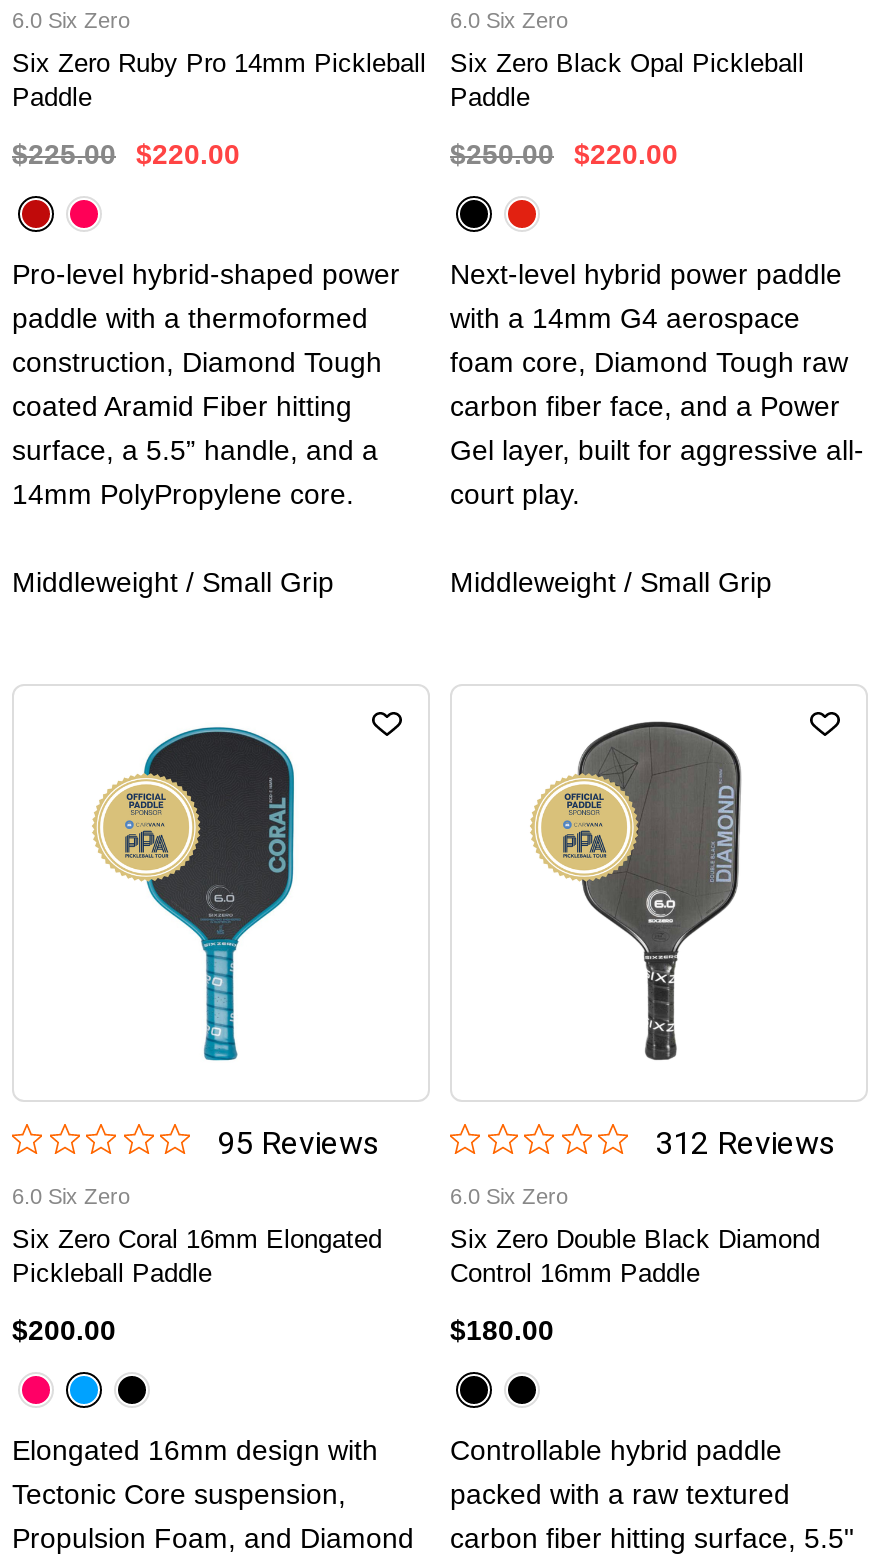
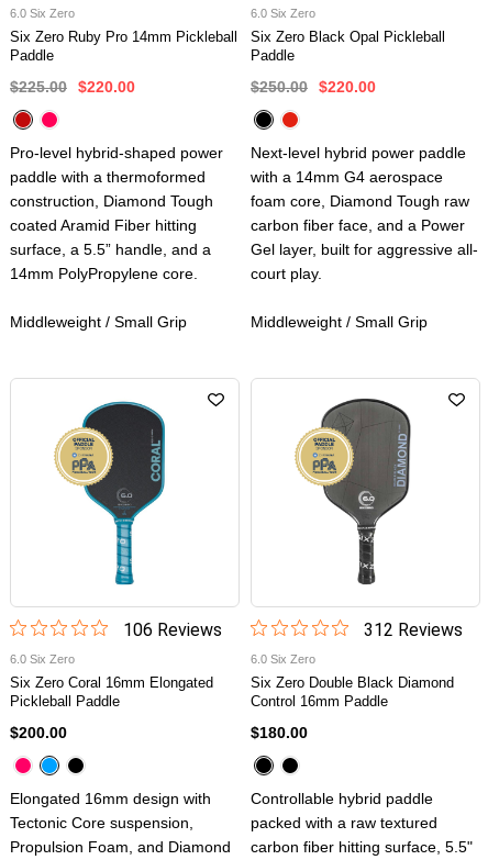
[217,1124,379,1162] 95 Reviews -> [123,620,221,641] 106 Reviews

